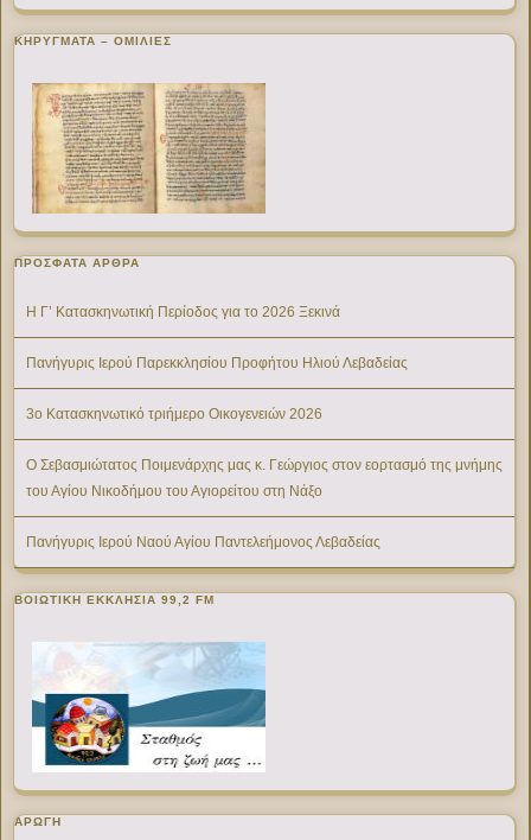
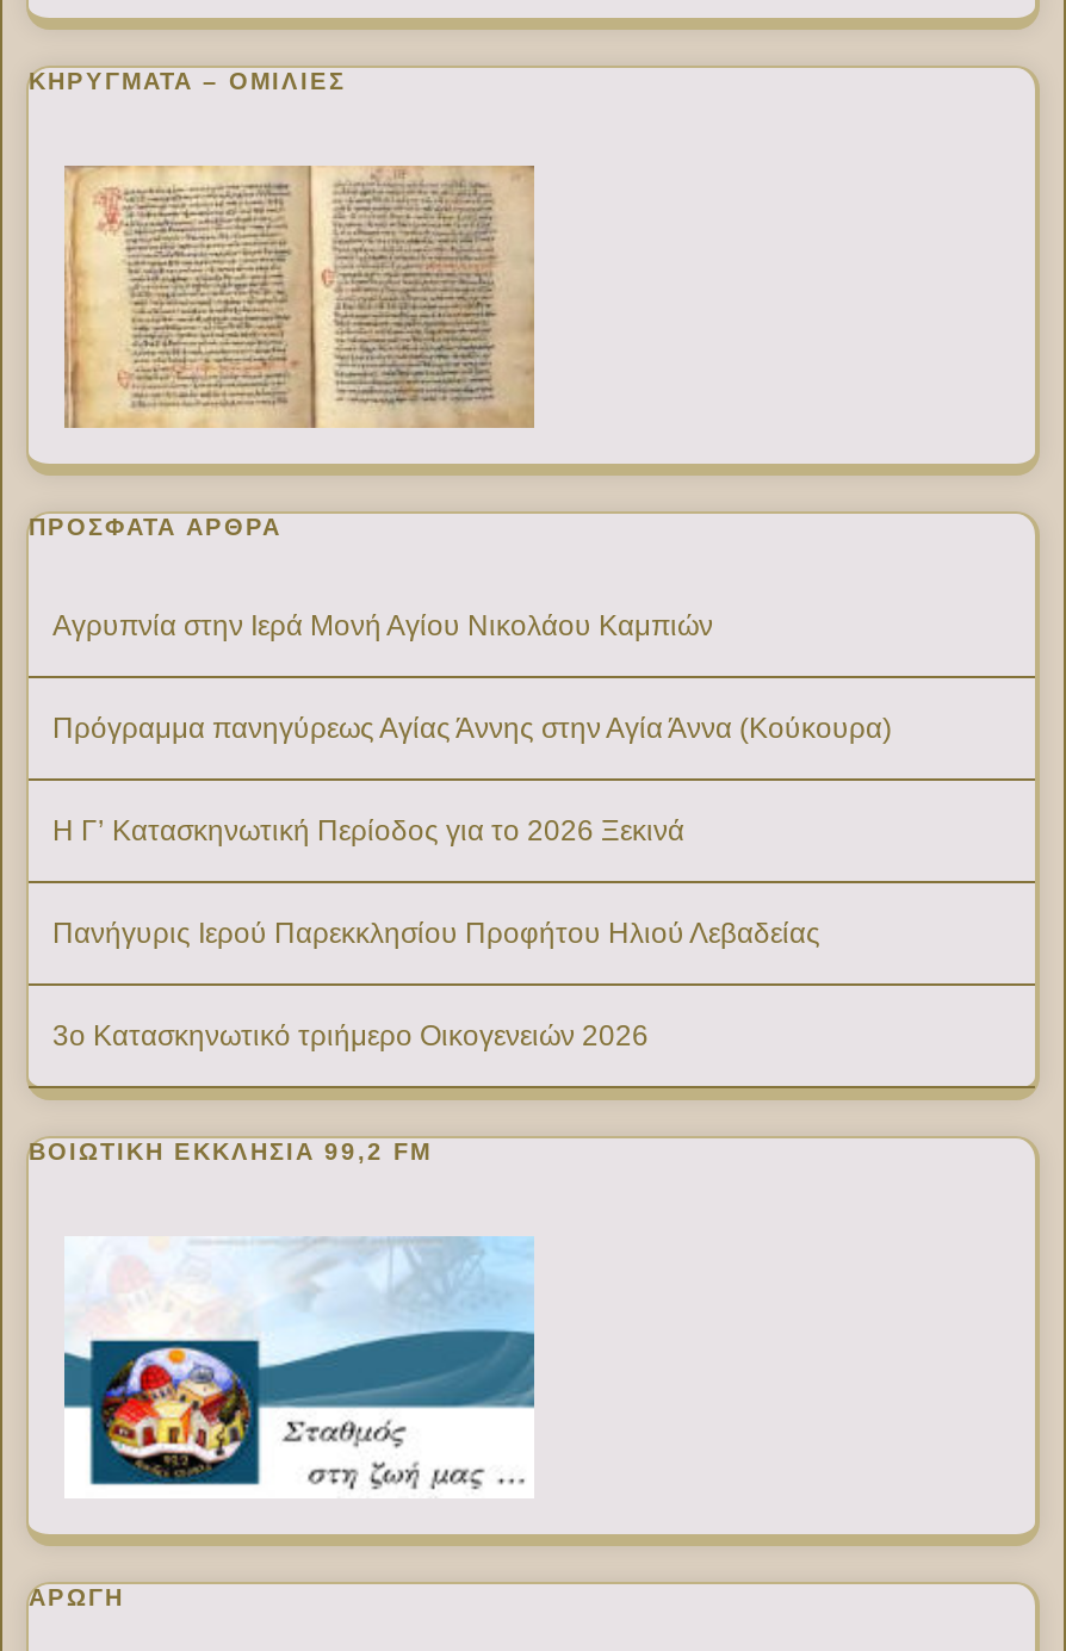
none -> [52,608,892,744] Αγρυπνία στην Ιερά Μονή Αγίου Νικολάου Καμπιών | Πρόγραμμα πανηγύρεως Αγίας Άννης στην Αγία Άννα (Κούκουρα)
moved [26,303,408,371] -> [52,813,820,949]: Η Γ’ Κατασκηνωτική Περίοδος για το 2026 Ξεκινά | Πανήγυρις Ιερού Παρεκκλησίου Προφήτου Ηλιού Λεβαδείας
[26,456,503,550] Ο Σεβασμιώτατος Ποιμενάρχης μας κ. Γεώργιος στον εορτασμό της μνήμης | του Αγίου Νικοδήμου του Αγιορείτου στη Νάξο | Πανήγυρις Ιερού Ναού Αγίου Παντελεήμονος Λεβαδείας -> none

